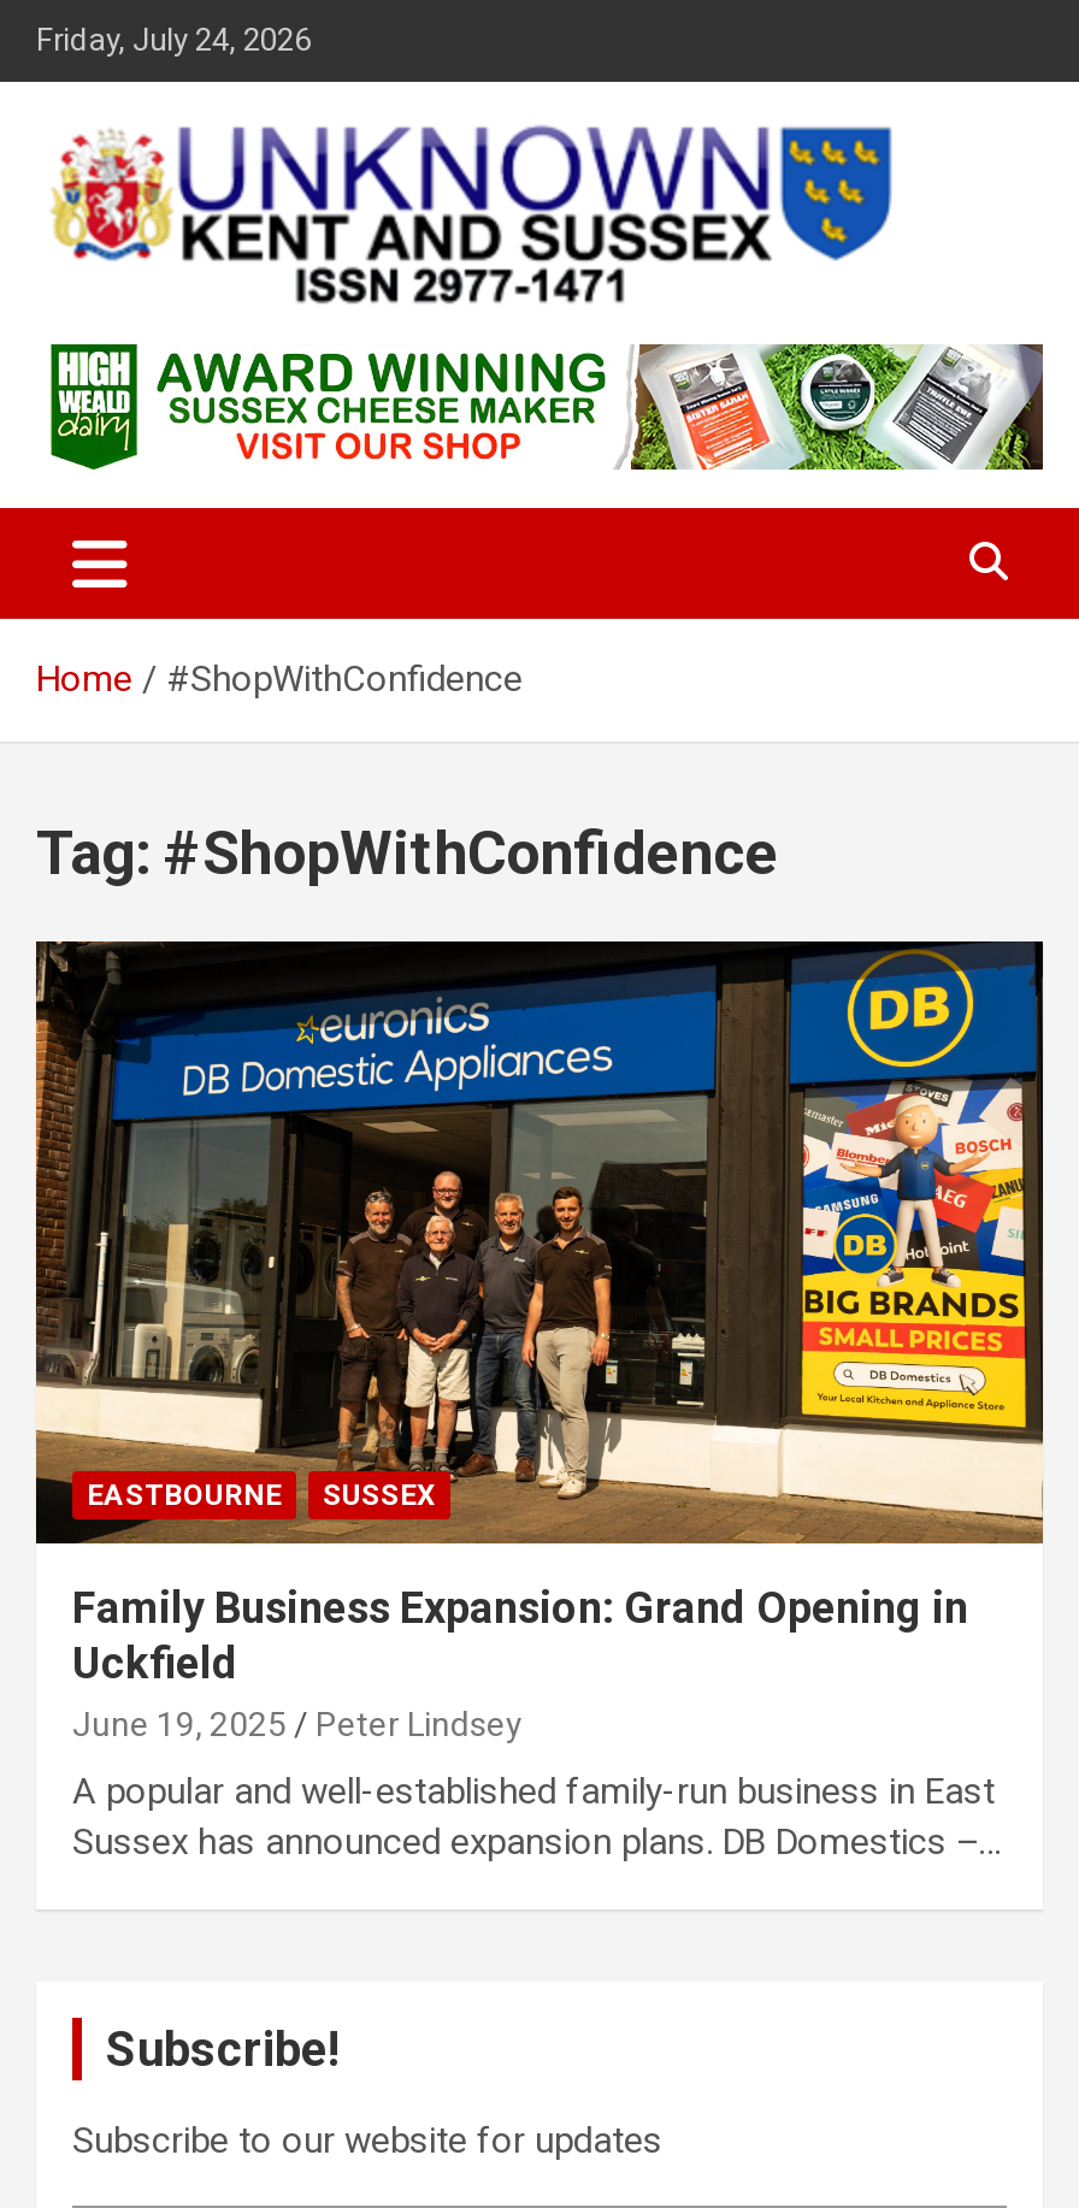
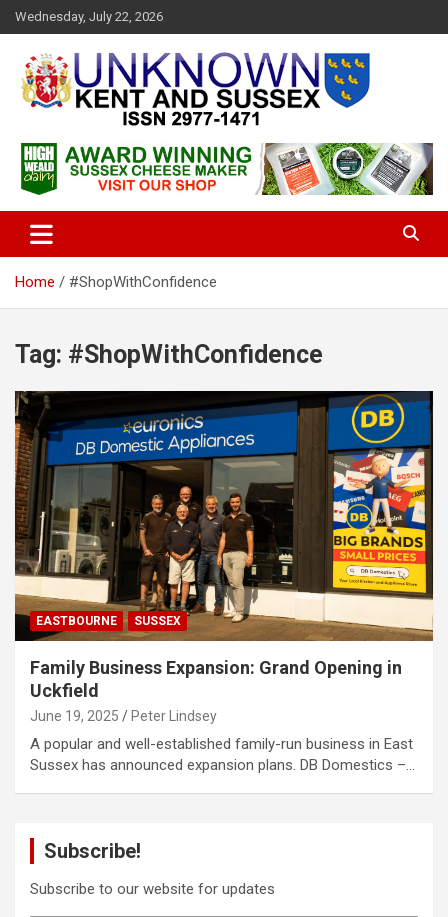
[36,22,311,58] Friday, July 24, 2026 -> [15,9,163,24] Wednesday, July 22, 2026

